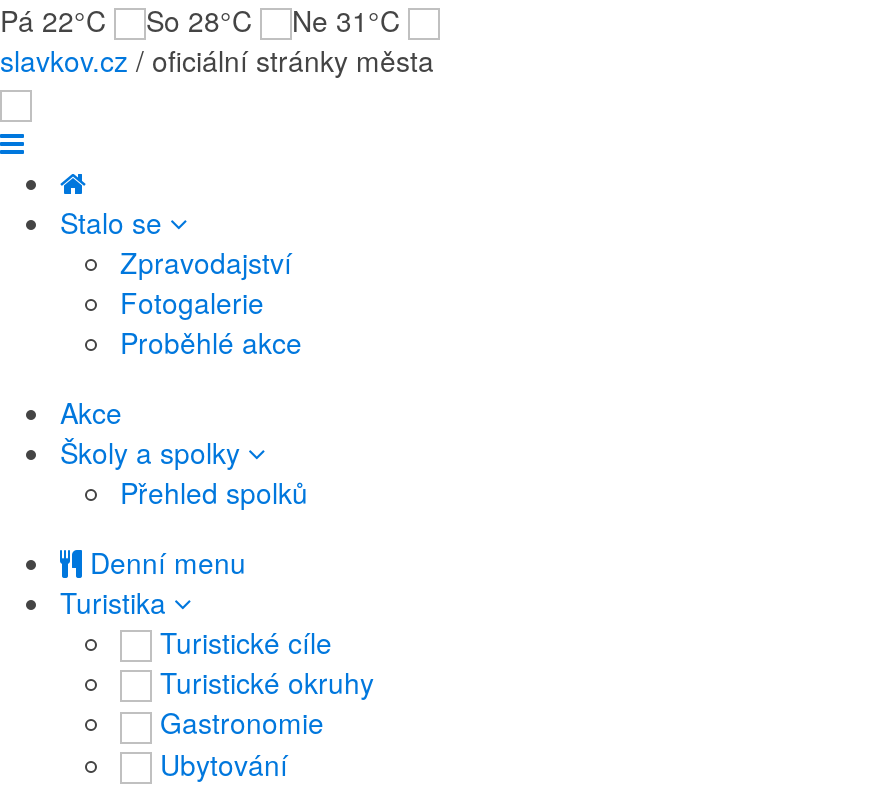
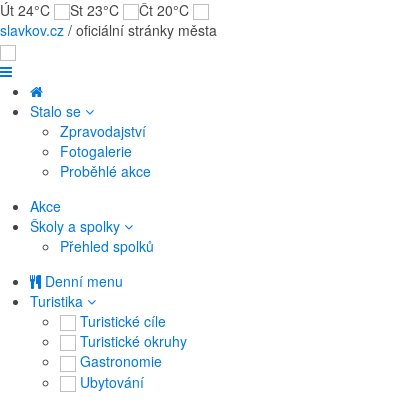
[0,0,408,40] Pá 22°C | So 28°C | Ne 31°C -> [0,0,193,20] Út 24°C | St 23°C | Čt 20°C

